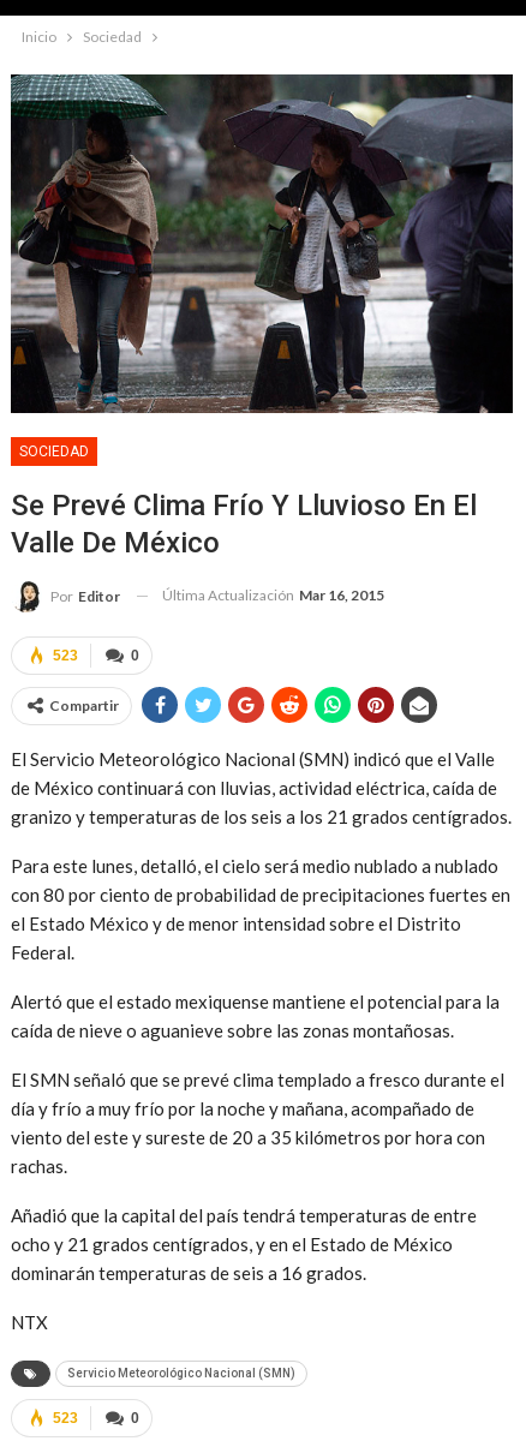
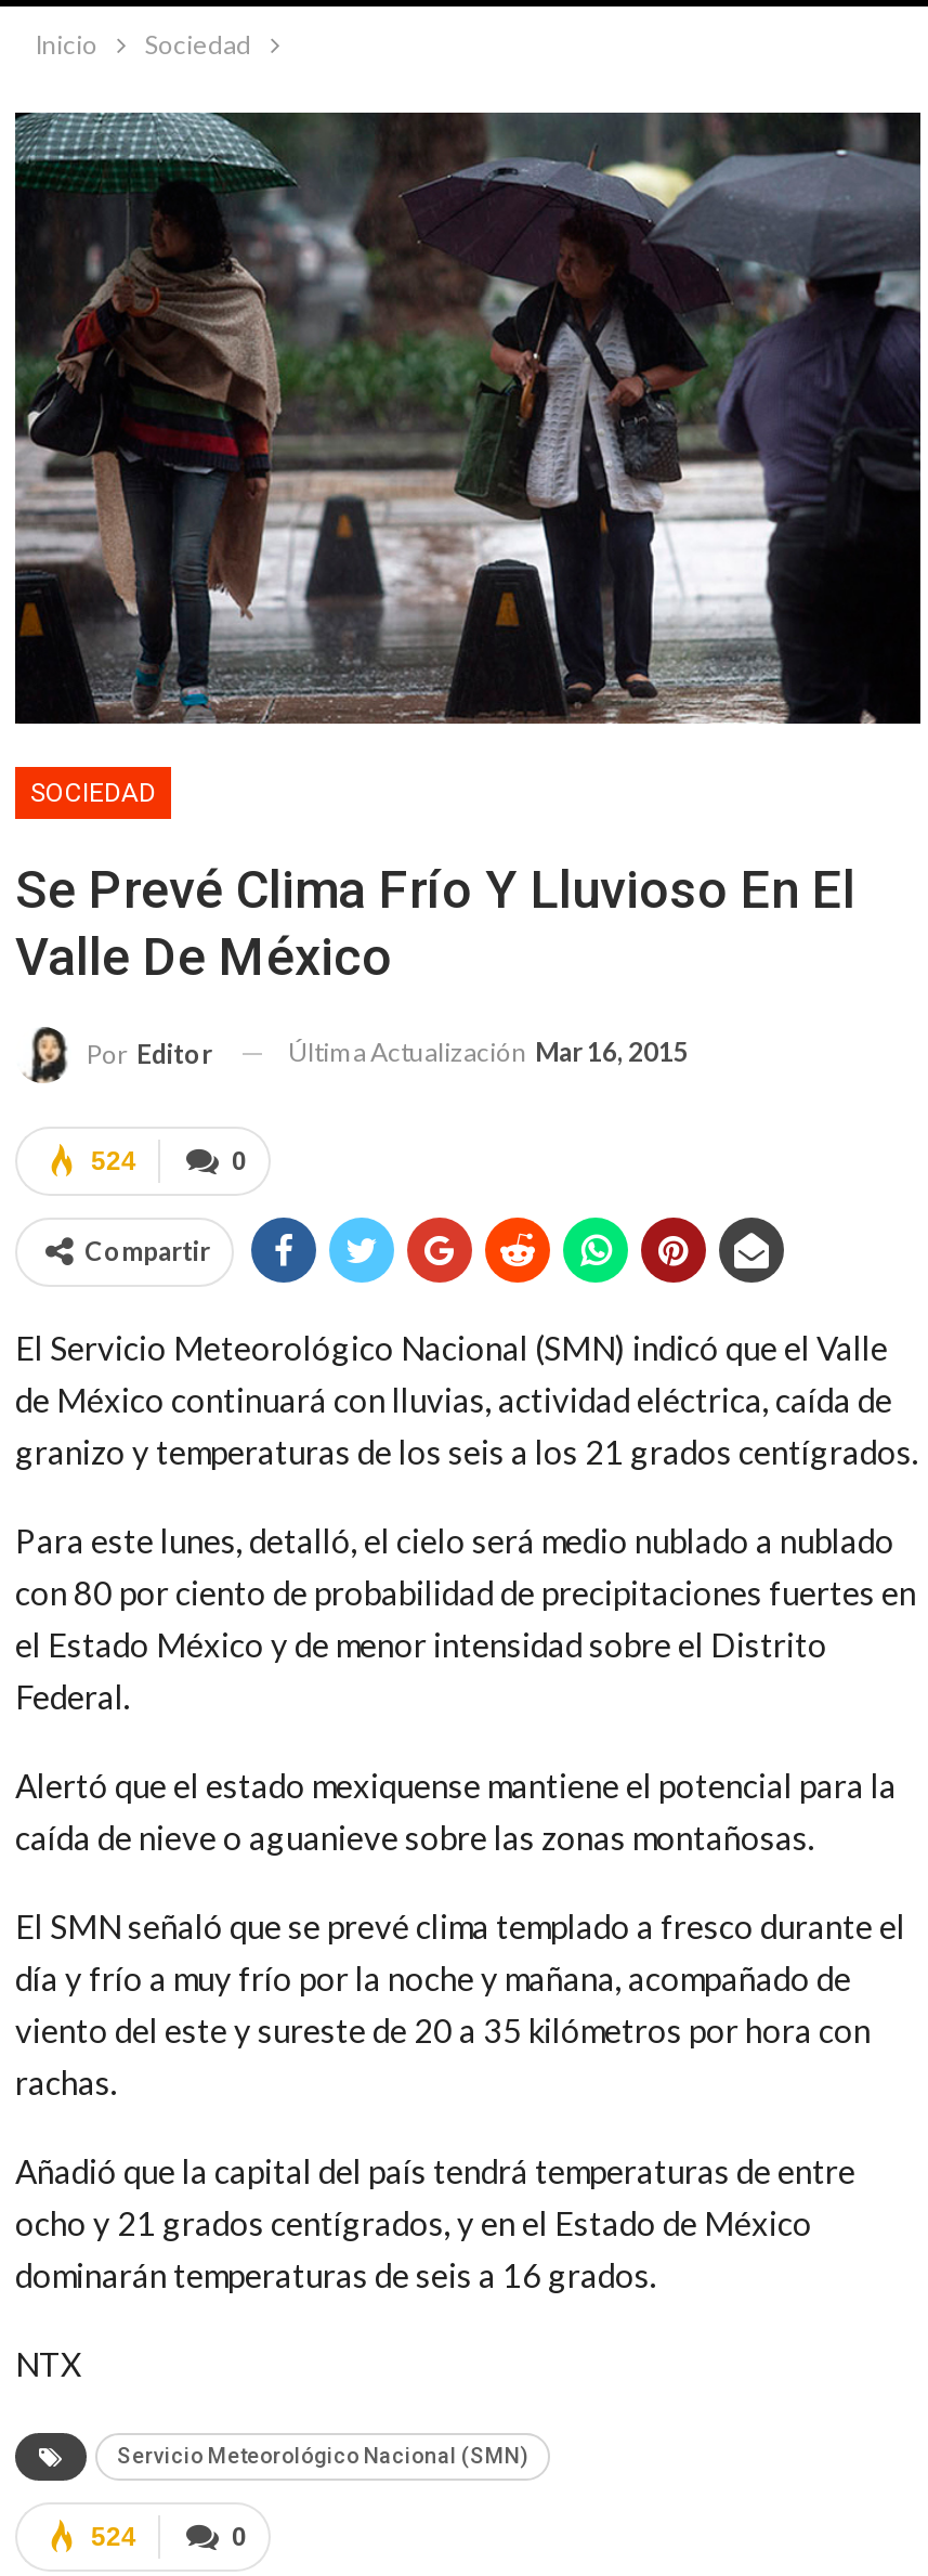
[53,647,78,664] 523 -> [91,1146,136,1176] 524
[53,1410,78,1427] 523 -> [91,2522,136,2552] 524

